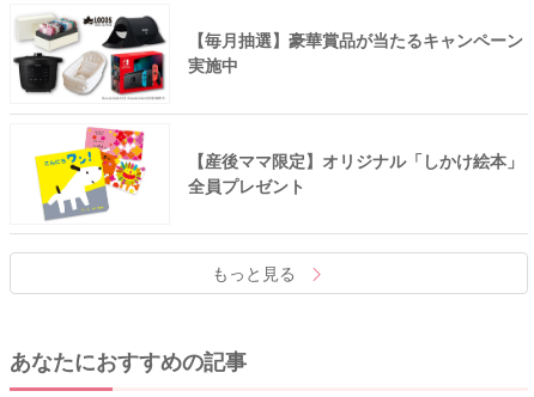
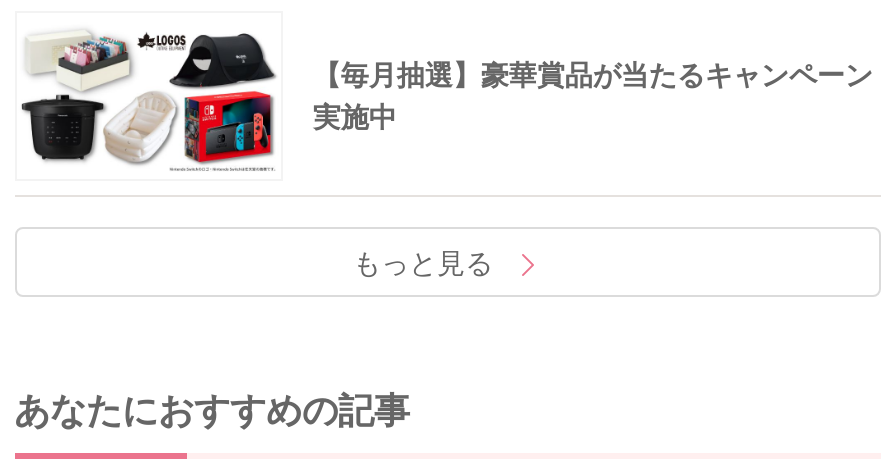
[35,127,523,221] [image] | 【産後ママ限定】オリジナル「しかけ絵本」 | 全員プレゼント -> none

